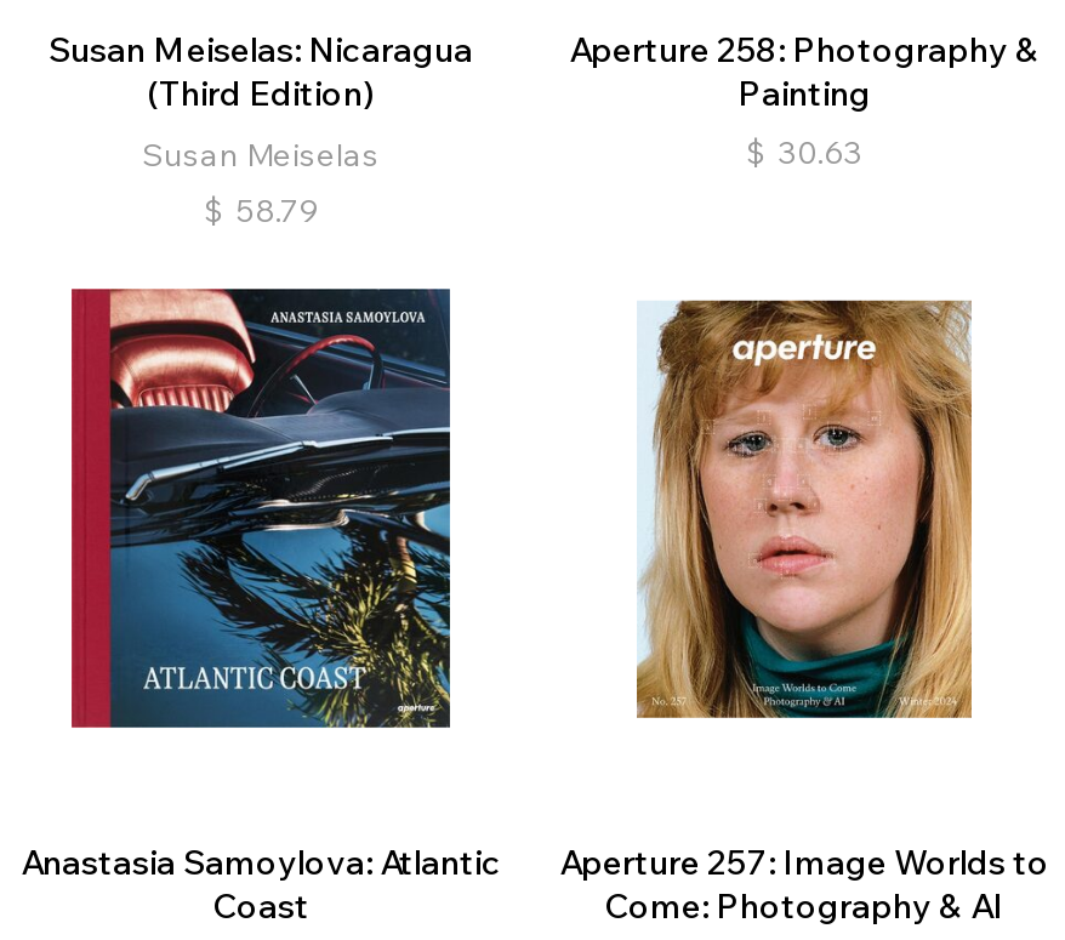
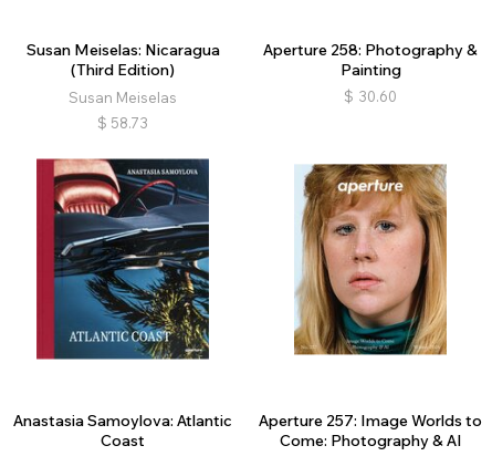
[746,132,862,171] $ 30.63 -> [344,88,397,105] $ 30.60
[204,191,318,229] $ 58.79 -> [97,114,149,132] $ 58.73

